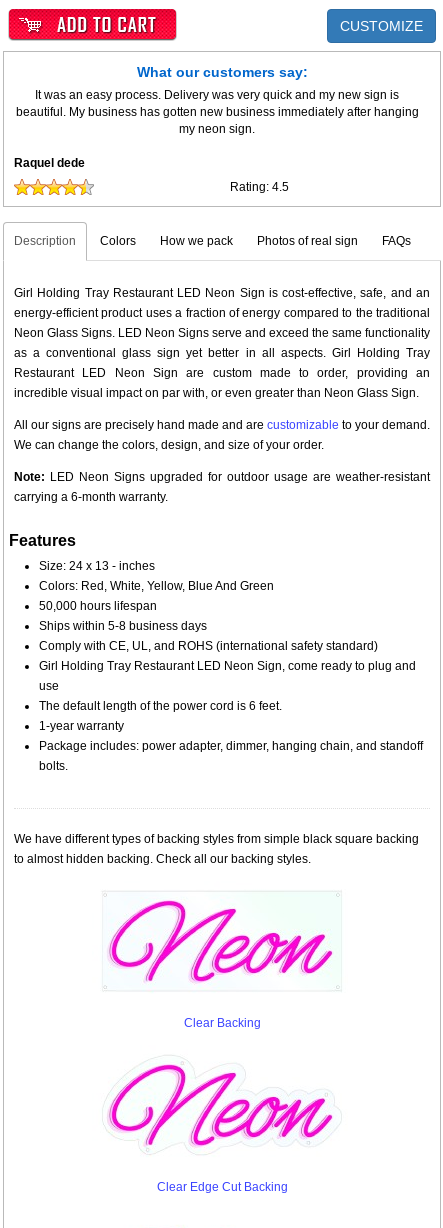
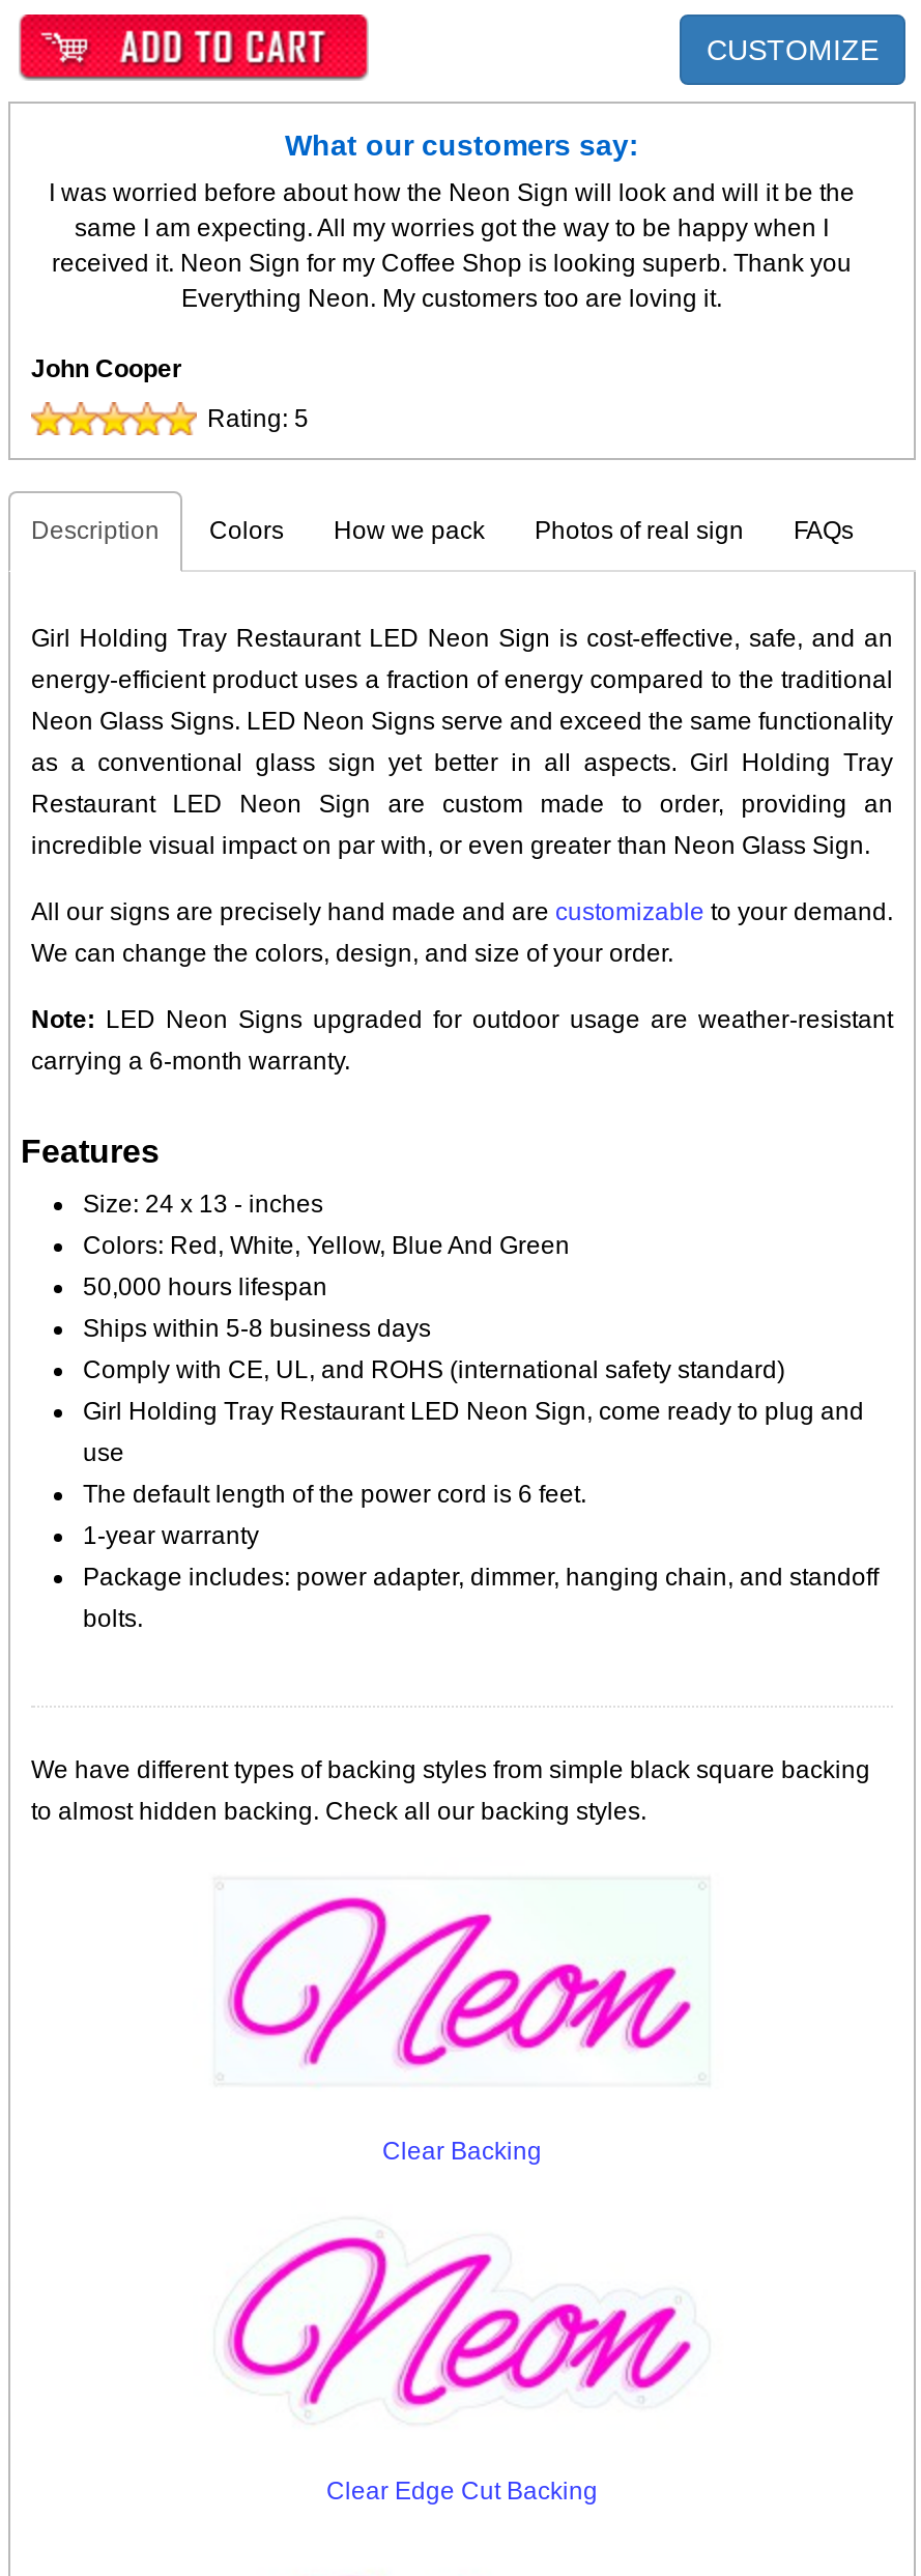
[15,88,418,136] It was an easy process. Delivery was very quick and my new sign is | beautiful. My business has gotten new business immediately after hanging | my neon sign. -> [49,179,855,313] I was worried before about how the Neon Sign will look and will it be the | same I am expecting. All my worries got the way to be happy when I | received it. Neon Sign for my Coffee Shop is looking superb. Thank you | Everything Neon. My customers too are loving it.
[14,156,85,170] Raquel dede -> [31,355,182,384] John Cooper
[230,180,289,194] Rating: 4.5 -> [207,405,309,434] Rating: 5

